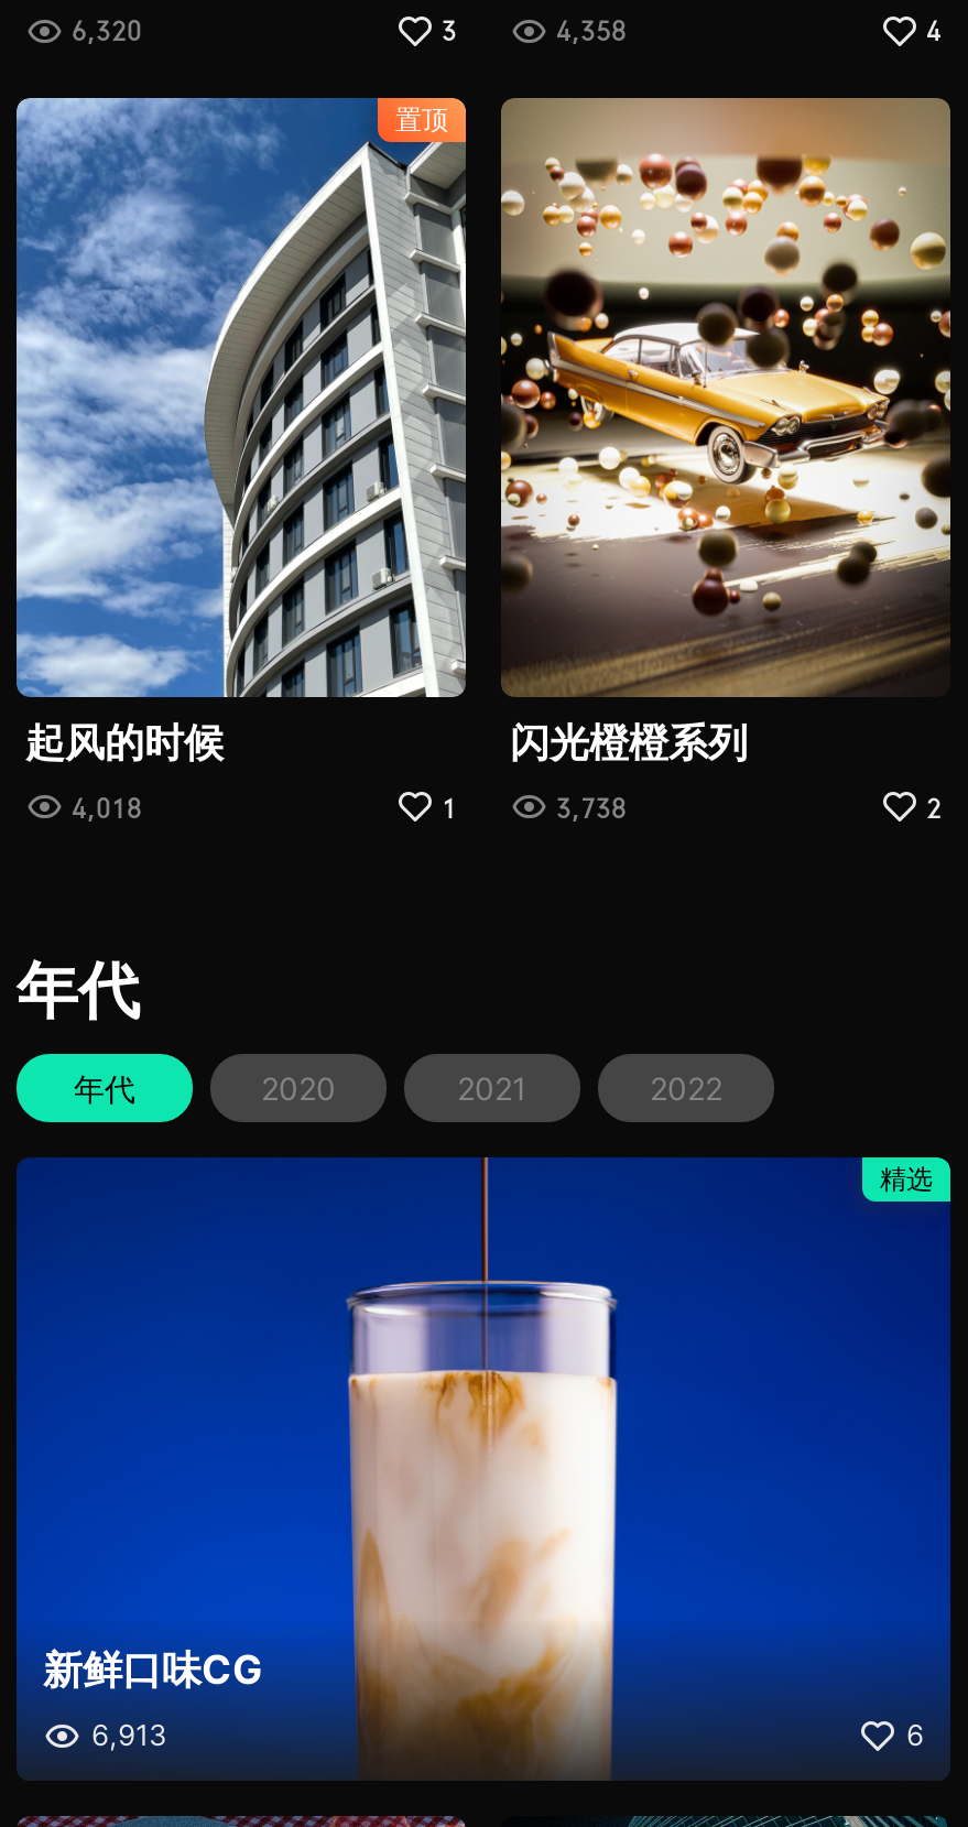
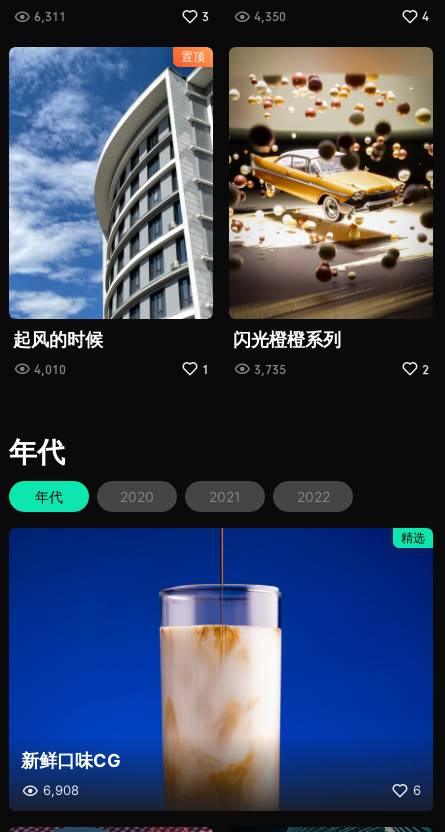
[65,12,142,47] 6,320 -> [31,8,66,24] 6,311
[550,12,627,47] 4,358 -> [251,8,286,24] 4,350
[65,789,142,824] 4,018 -> [31,360,66,376] 4,010
[550,789,627,824] 3,738 -> [251,360,286,376] 3,735
[83,1718,166,1753] 6,913 -> [39,782,79,798] 6,908

